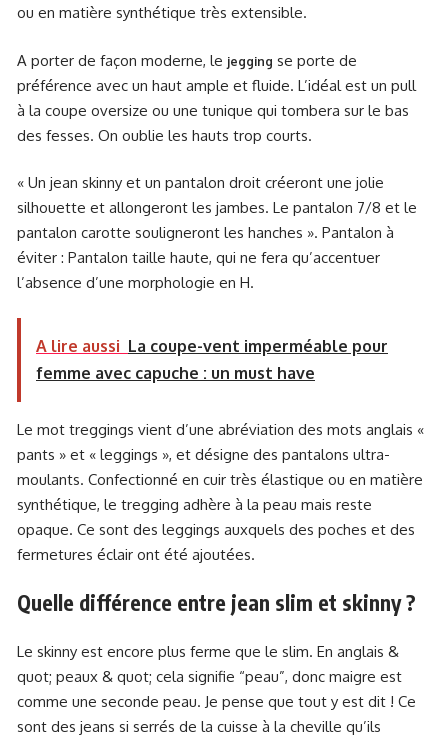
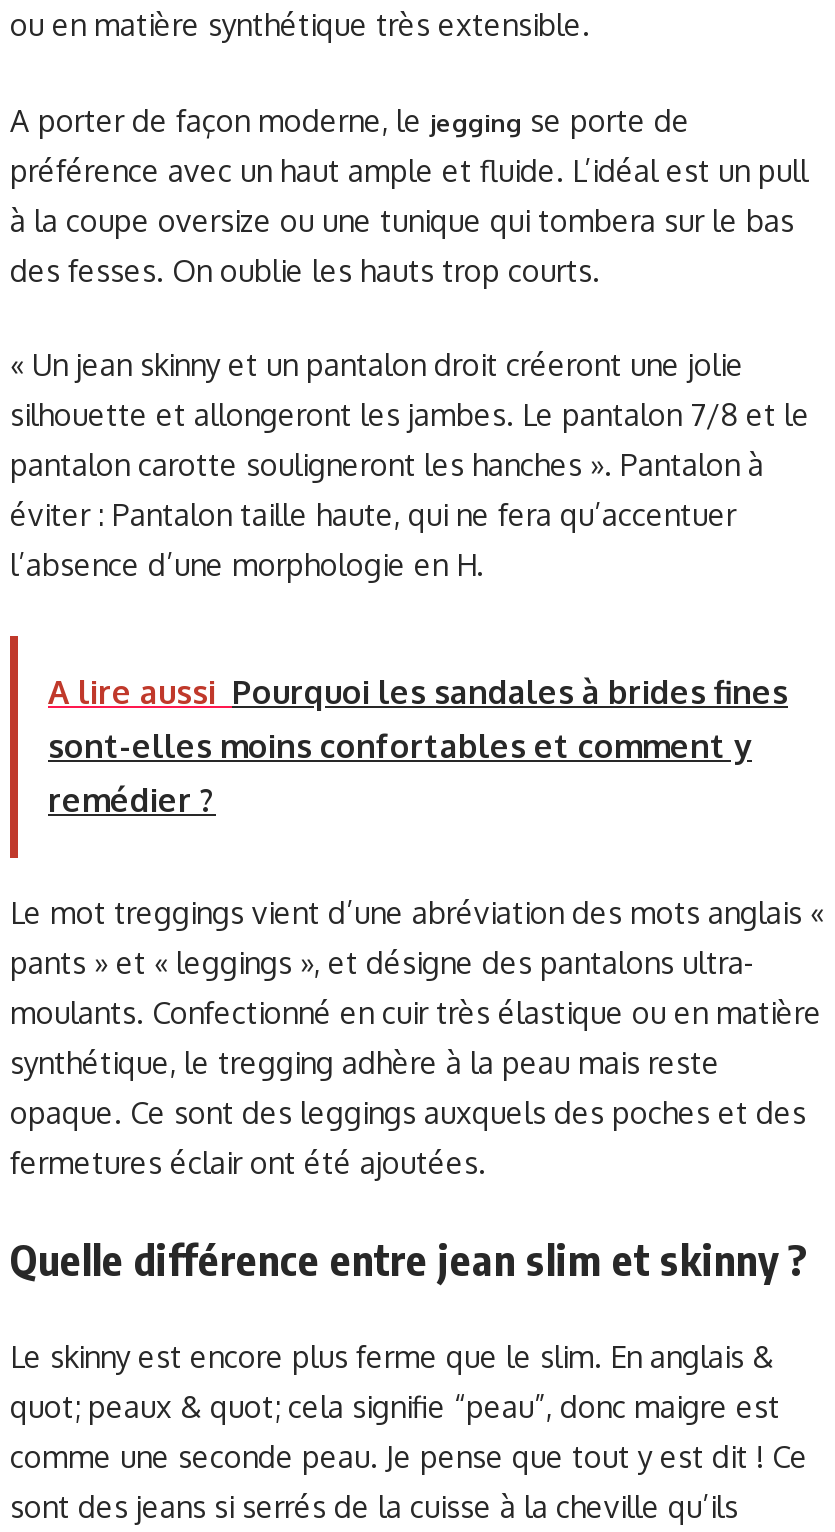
[36,336,388,383] A lire aussi La coupe-vent imperméable pour | femme avec capuche : un must have -> [48,672,788,820] A lire aussi Pourquoi les sandales à brides fines | sont-elles moins confortables et comment y | remédier ?

